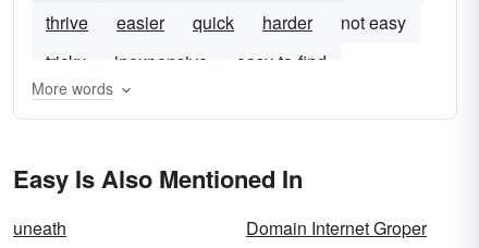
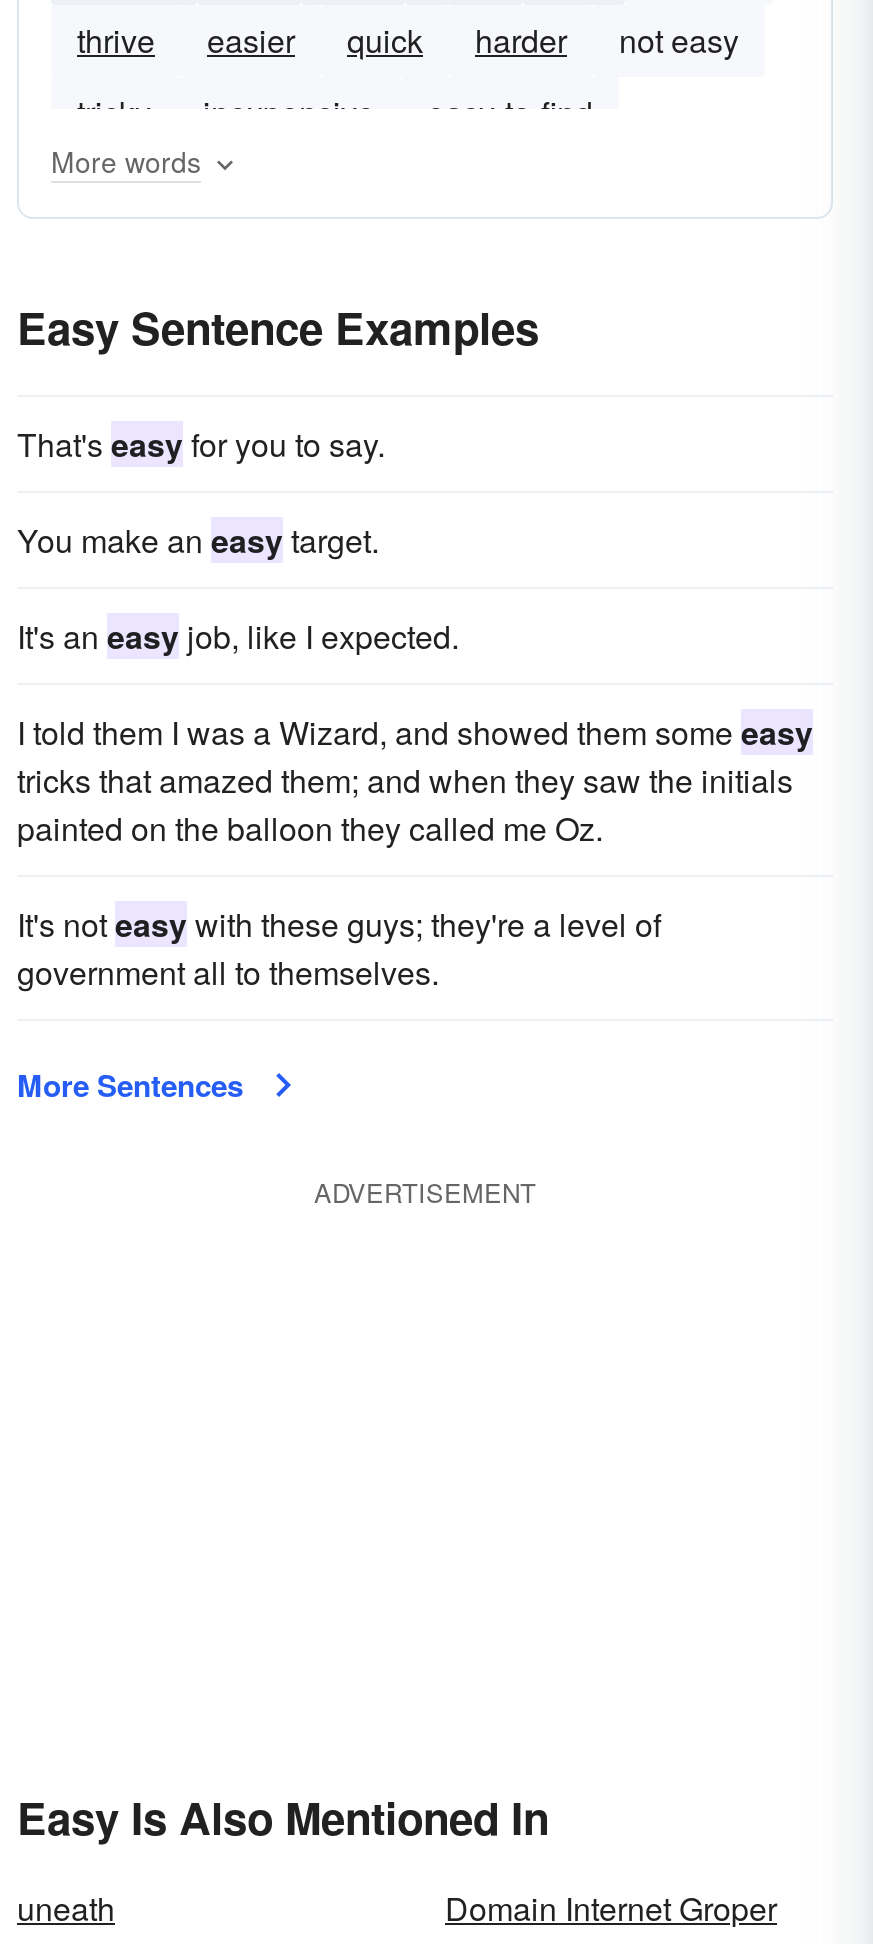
none -> [17,295,813,1211] Easy Sentence Examples | That's easy for you to say. | You make an easy target. | It's an easy job, like I expected. | I told them I was a Wizard, and showed them some easy | tricks that amazed them; and when they saw the initials | painted on the balloon they called me Oz. | It's not easy with these guys; they're a level of | government all to themselves. | More Sentences | ADVERTISEMENT

